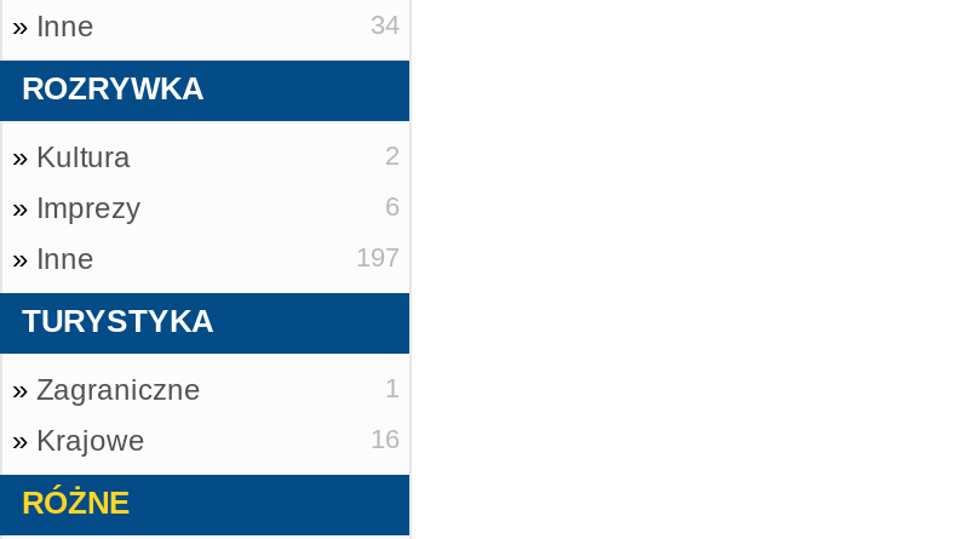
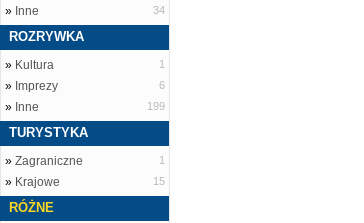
[385,141,400,170] 2 -> [159,58,165,70] 1
[356,242,400,271] 197 -> [147,100,165,112] 199
[371,424,400,453] 16 -> [153,175,165,187] 15

